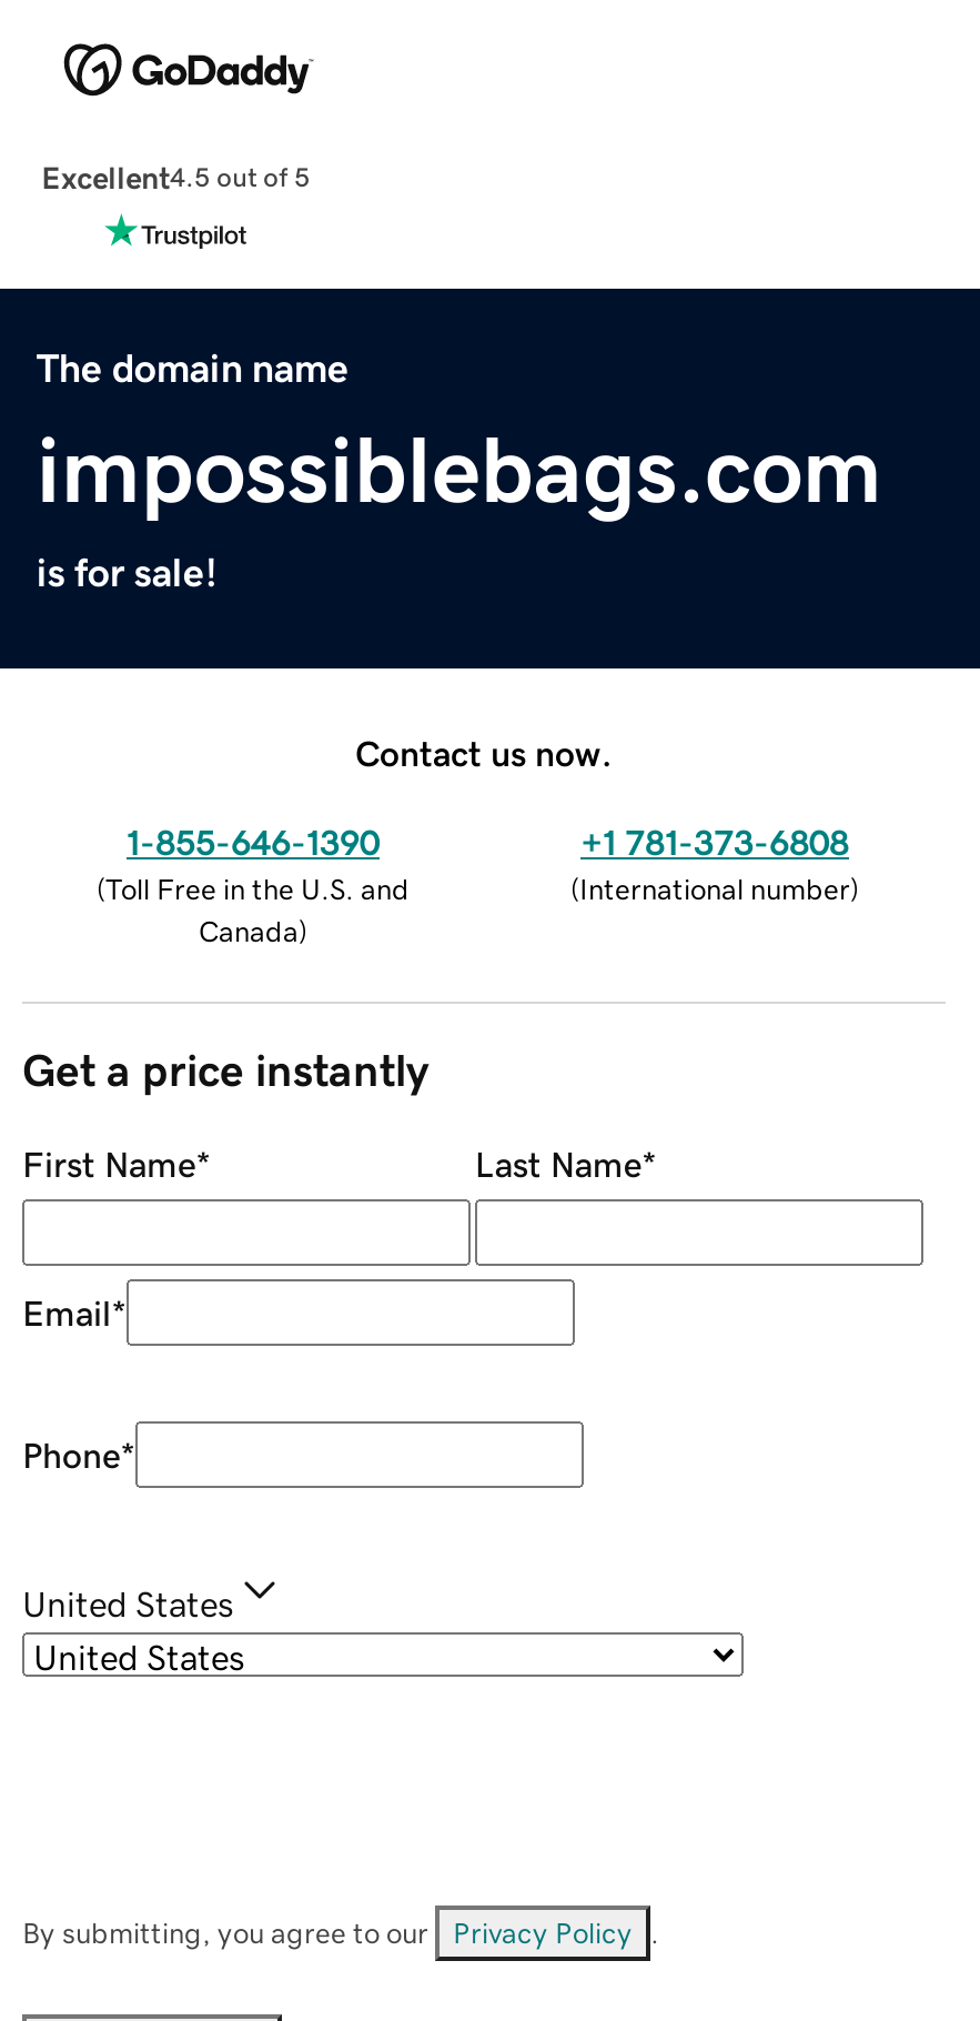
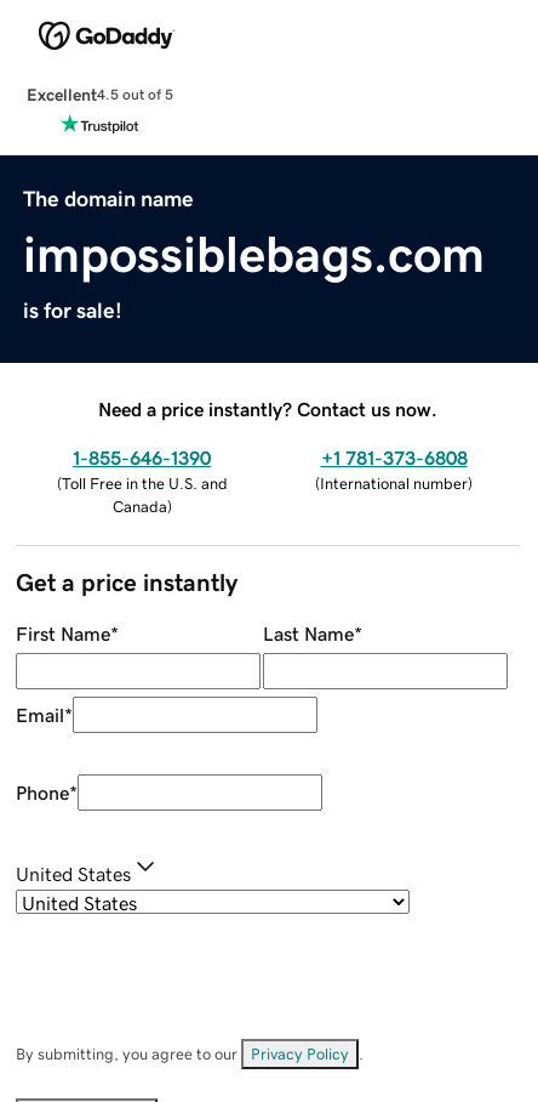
[355,734,613,770] Contact us now. -> [98,399,437,418] Need a price instantly? Contact us now.

